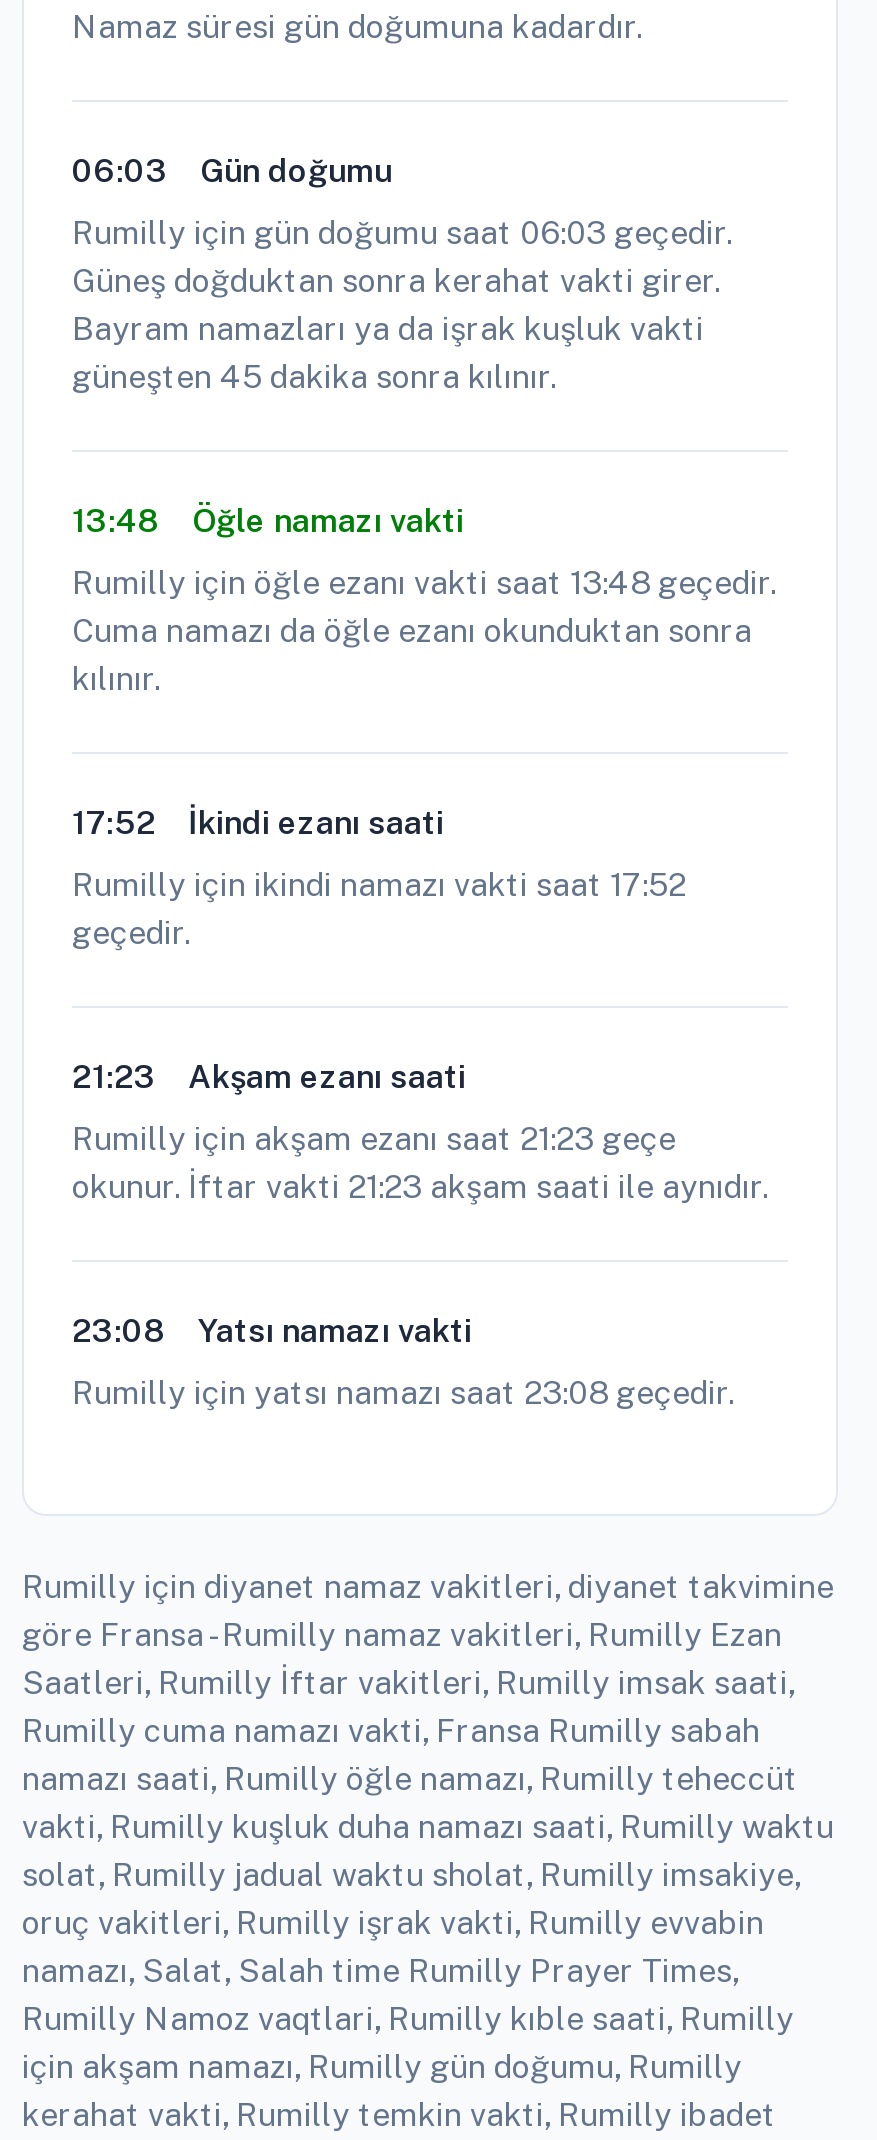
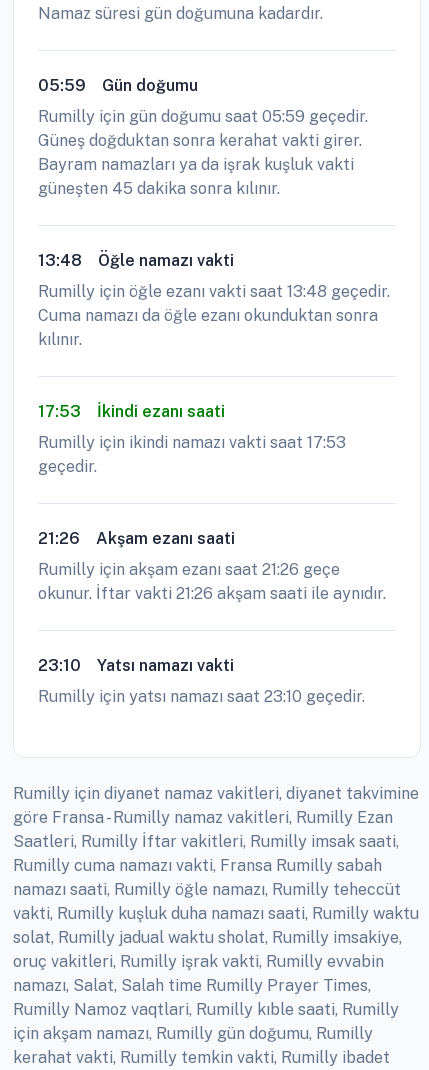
[72,152,392,190] 06:03 Gün doğumu -> [38,76,198,95] 05:59 Gün doğumu
[72,214,732,252] Rumilly için gün doğumu saat 06:03 geçedir. -> [38,107,368,126] Rumilly için gün doğumu saat 05:59 geçedir.
[72,804,444,842] 17:52 İkindi ezanı saati -> [38,402,225,421] 17:53 İkindi ezanı saati
[72,866,686,904] Rumilly için ikindi namazı vakti saat 17:52 -> [38,433,346,452] Rumilly için ikindi namazı vakti saat 17:53
[72,1058,466,1096] 21:23 Akşam ezanı saati -> [38,529,235,548] 21:26 Akşam ezanı saati
[72,1120,676,1158] Rumilly için akşam ezanı saat 21:23 geçe -> [38,560,340,579] Rumilly için akşam ezanı saat 21:26 geçe
[72,1168,768,1206] okunur. İftar vakti 21:23 akşam saati ile aynıdır. -> [38,584,386,603] okunur. İftar vakti 21:26 akşam saati ile aynıdır.
[72,1312,472,1350] 23:08 Yatsı namazı vakti -> [38,656,234,675] 23:10 Yatsı namazı vakti
[72,1374,734,1412] Rumilly için yatsı namazı saat 23:08 geçedir. -> [38,687,365,706] Rumilly için yatsı namazı saat 23:10 geçedir.

